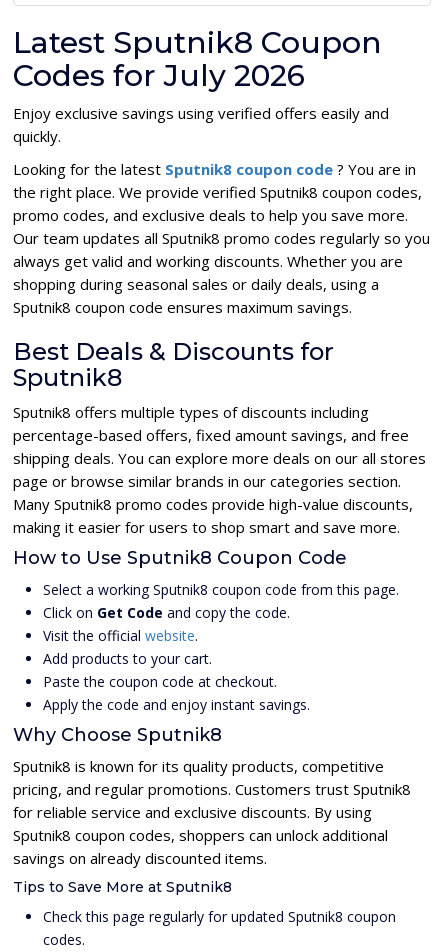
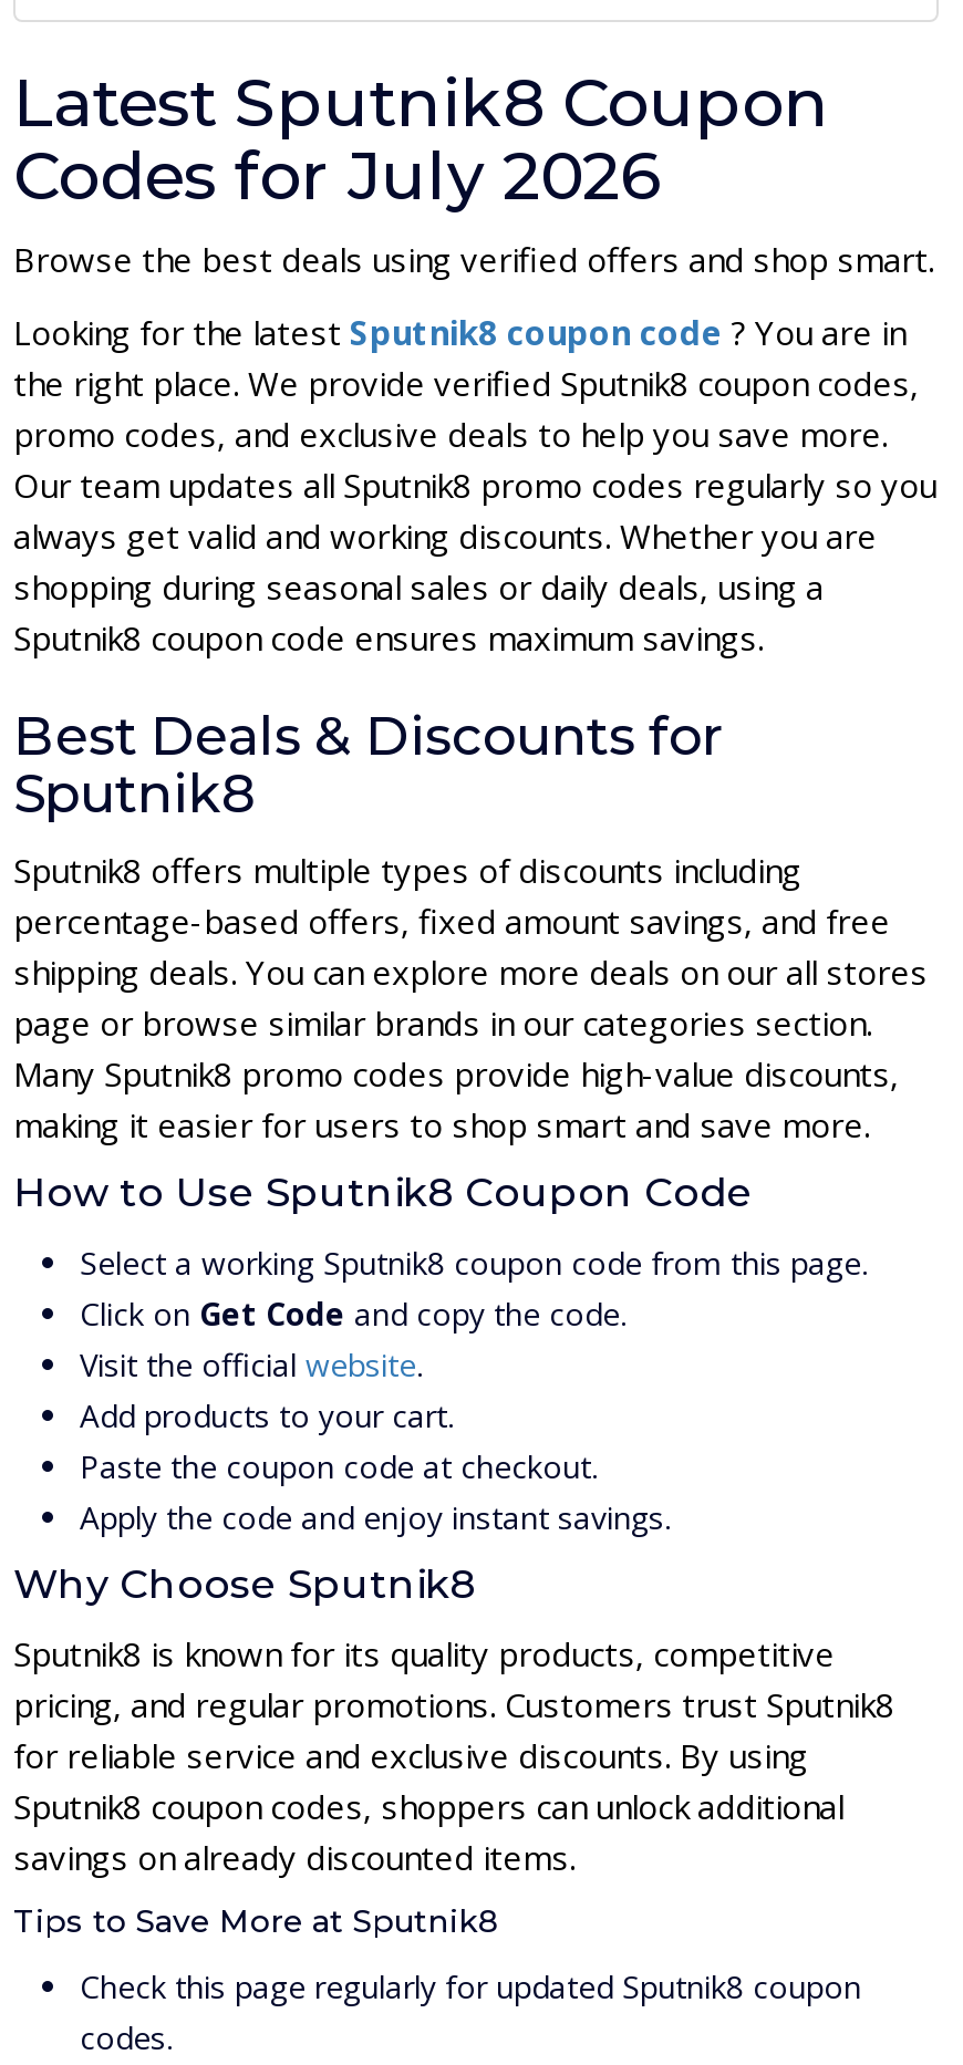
[13,103,389,146] Enjoy exclusive savings using verified offers easily and | quickly. -> [13,237,934,281] Browse the best deals using verified offers and shop smart.

